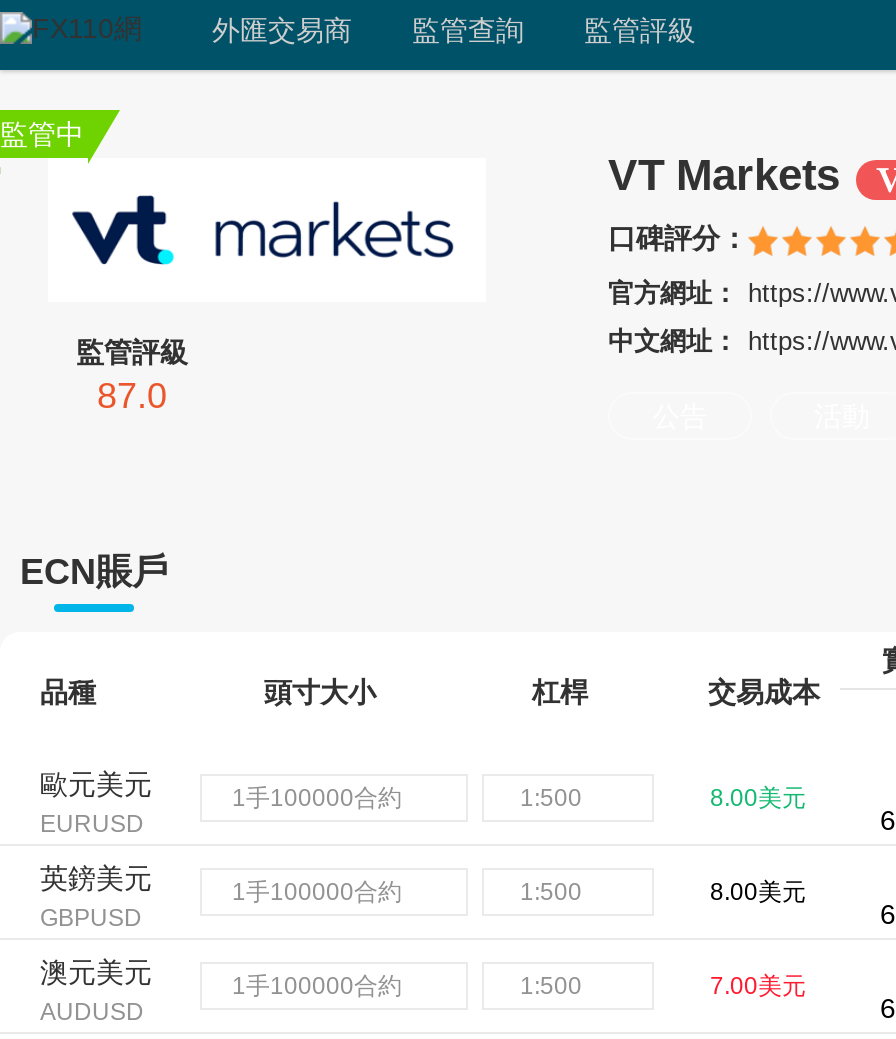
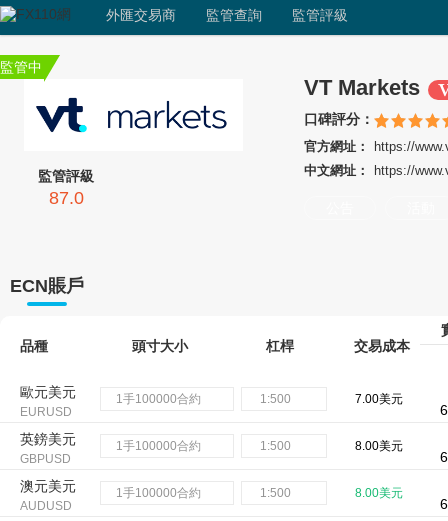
[710,784,806,812] 8.00美元 -> [355,392,403,406] 7.00美元
[710,972,806,1000] 7.00美元 -> [355,486,403,500] 8.00美元

